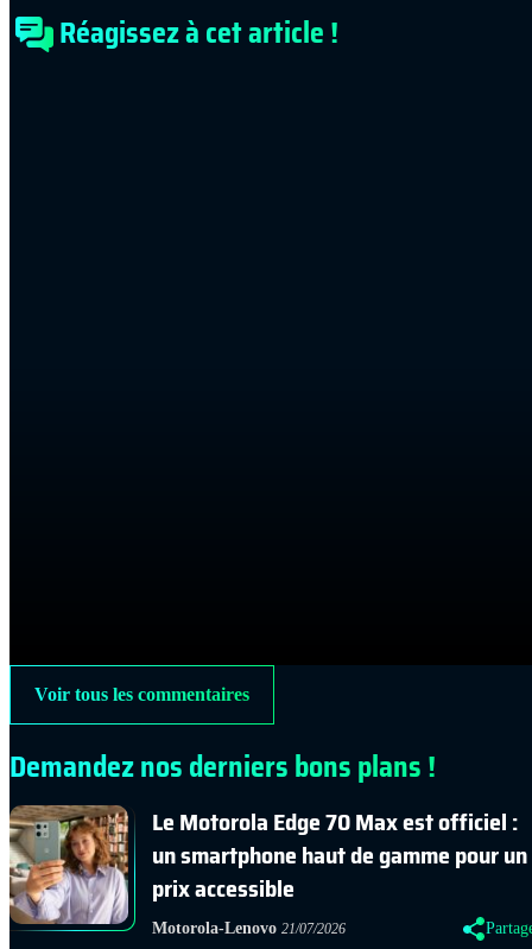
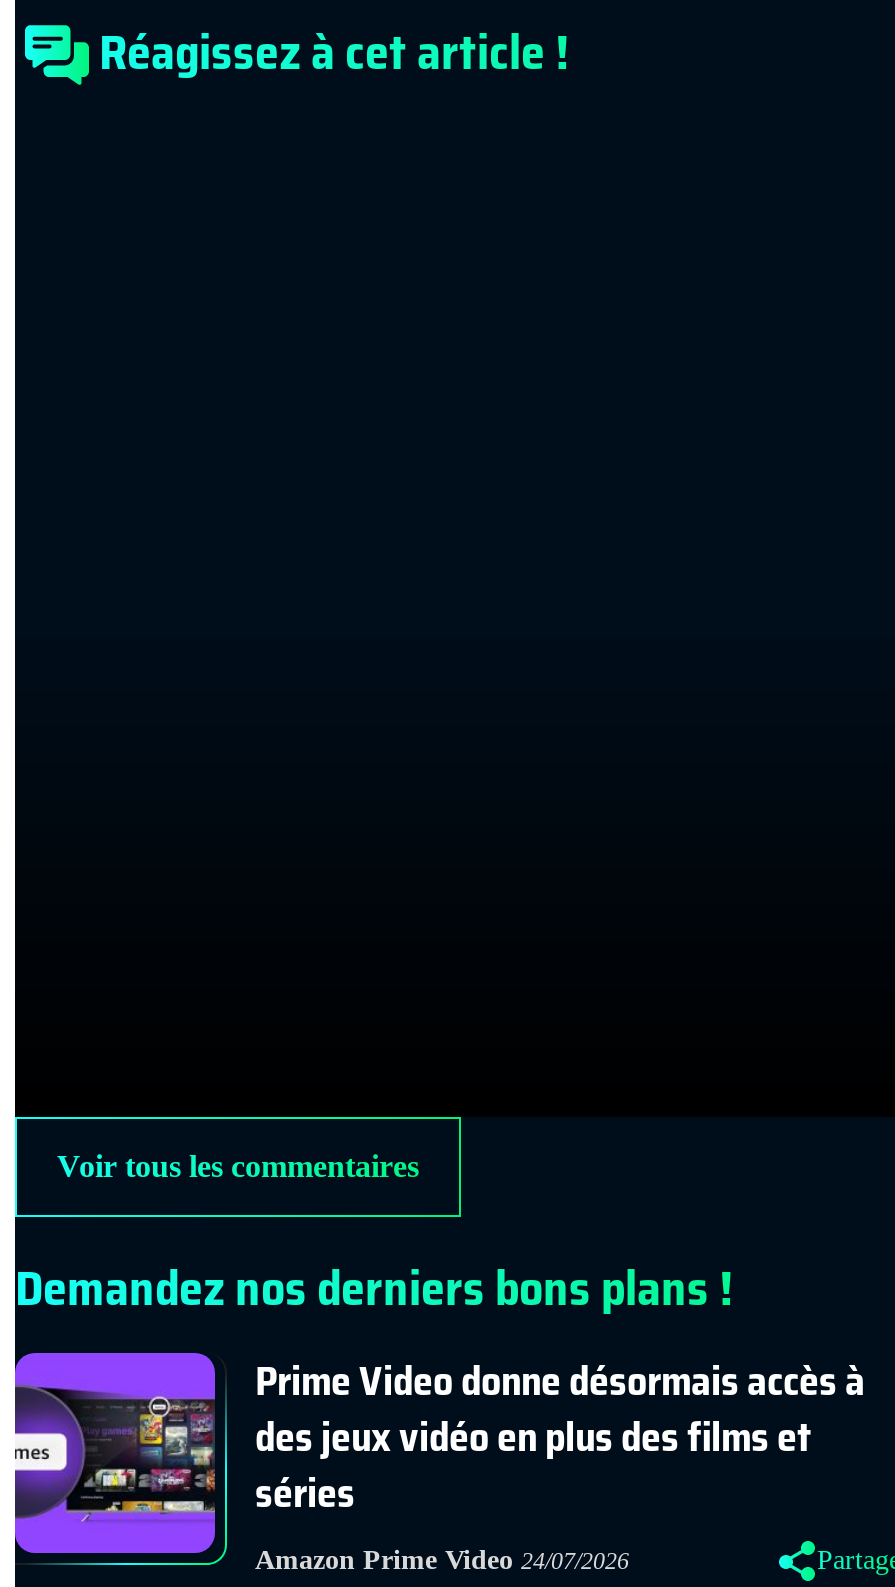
[8,803,527,937] [image] | Le Motorola Edge 70 Max est officiel : | un smartphone haut de gamme pour un | prix accessible | Motorola-Lenovo 21/07/2026 -> [13,1349,865,1574] [image] | Prime Video donne désormais accès à | des jeux vidéo en plus des films et | séries | Amazon Prime Video 24/07/2026

